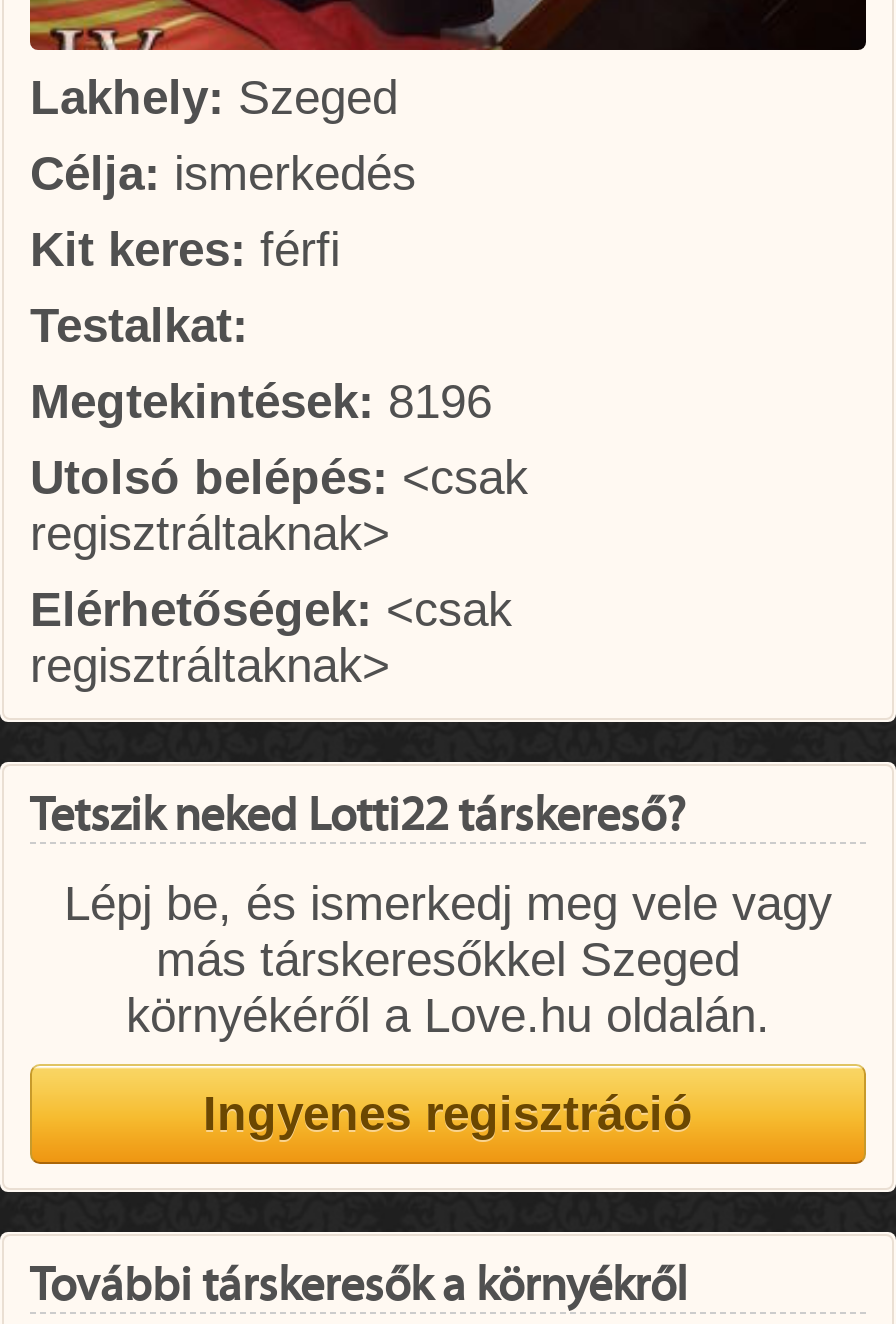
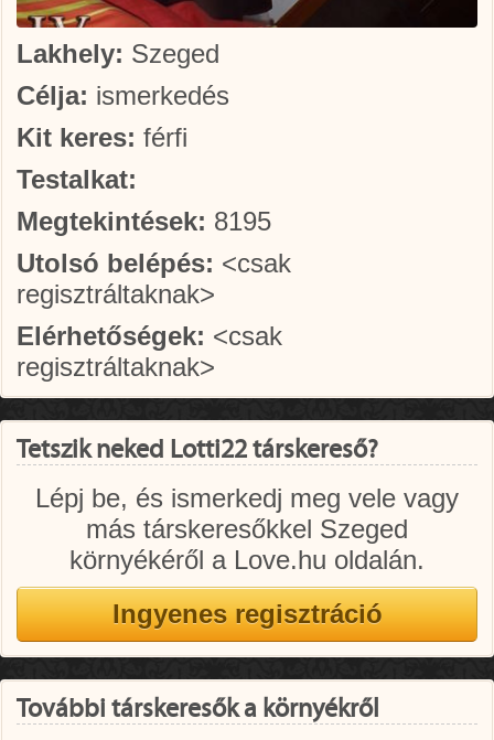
[30,374,492,428] Megtekintések: 8196 -> [17,206,271,236] Megtekintések: 8195

